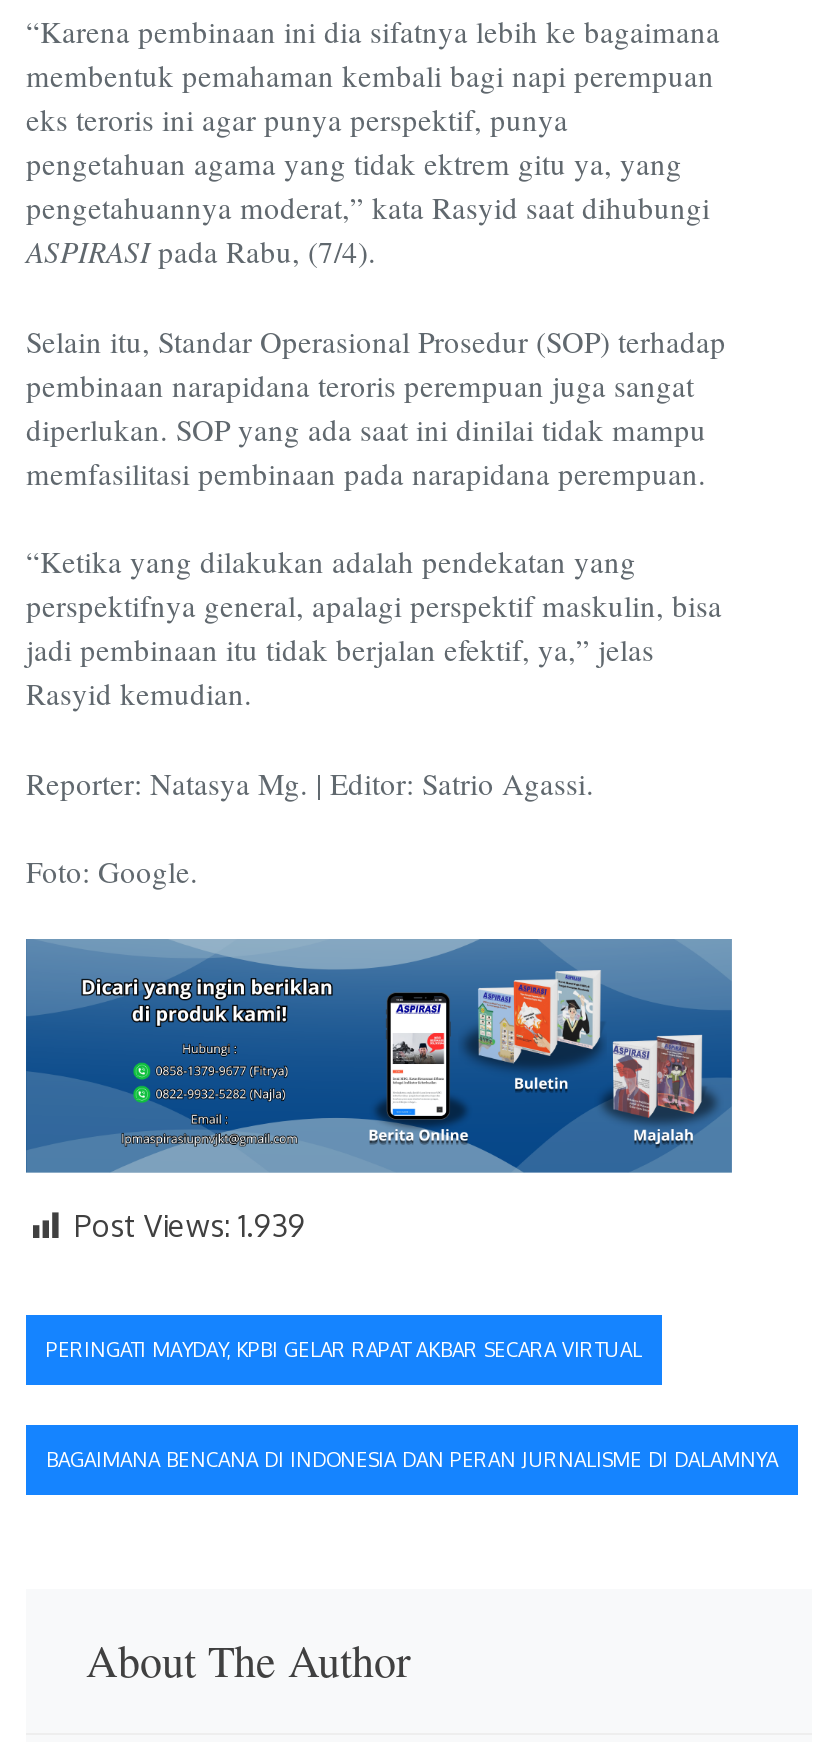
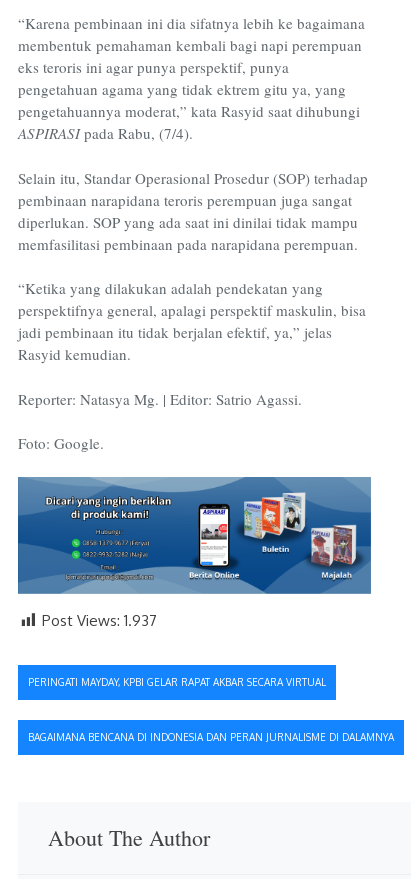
[74,1207,306,1245] Post Views: 1.939 -> [42,611,157,630] Post Views: 1.937

